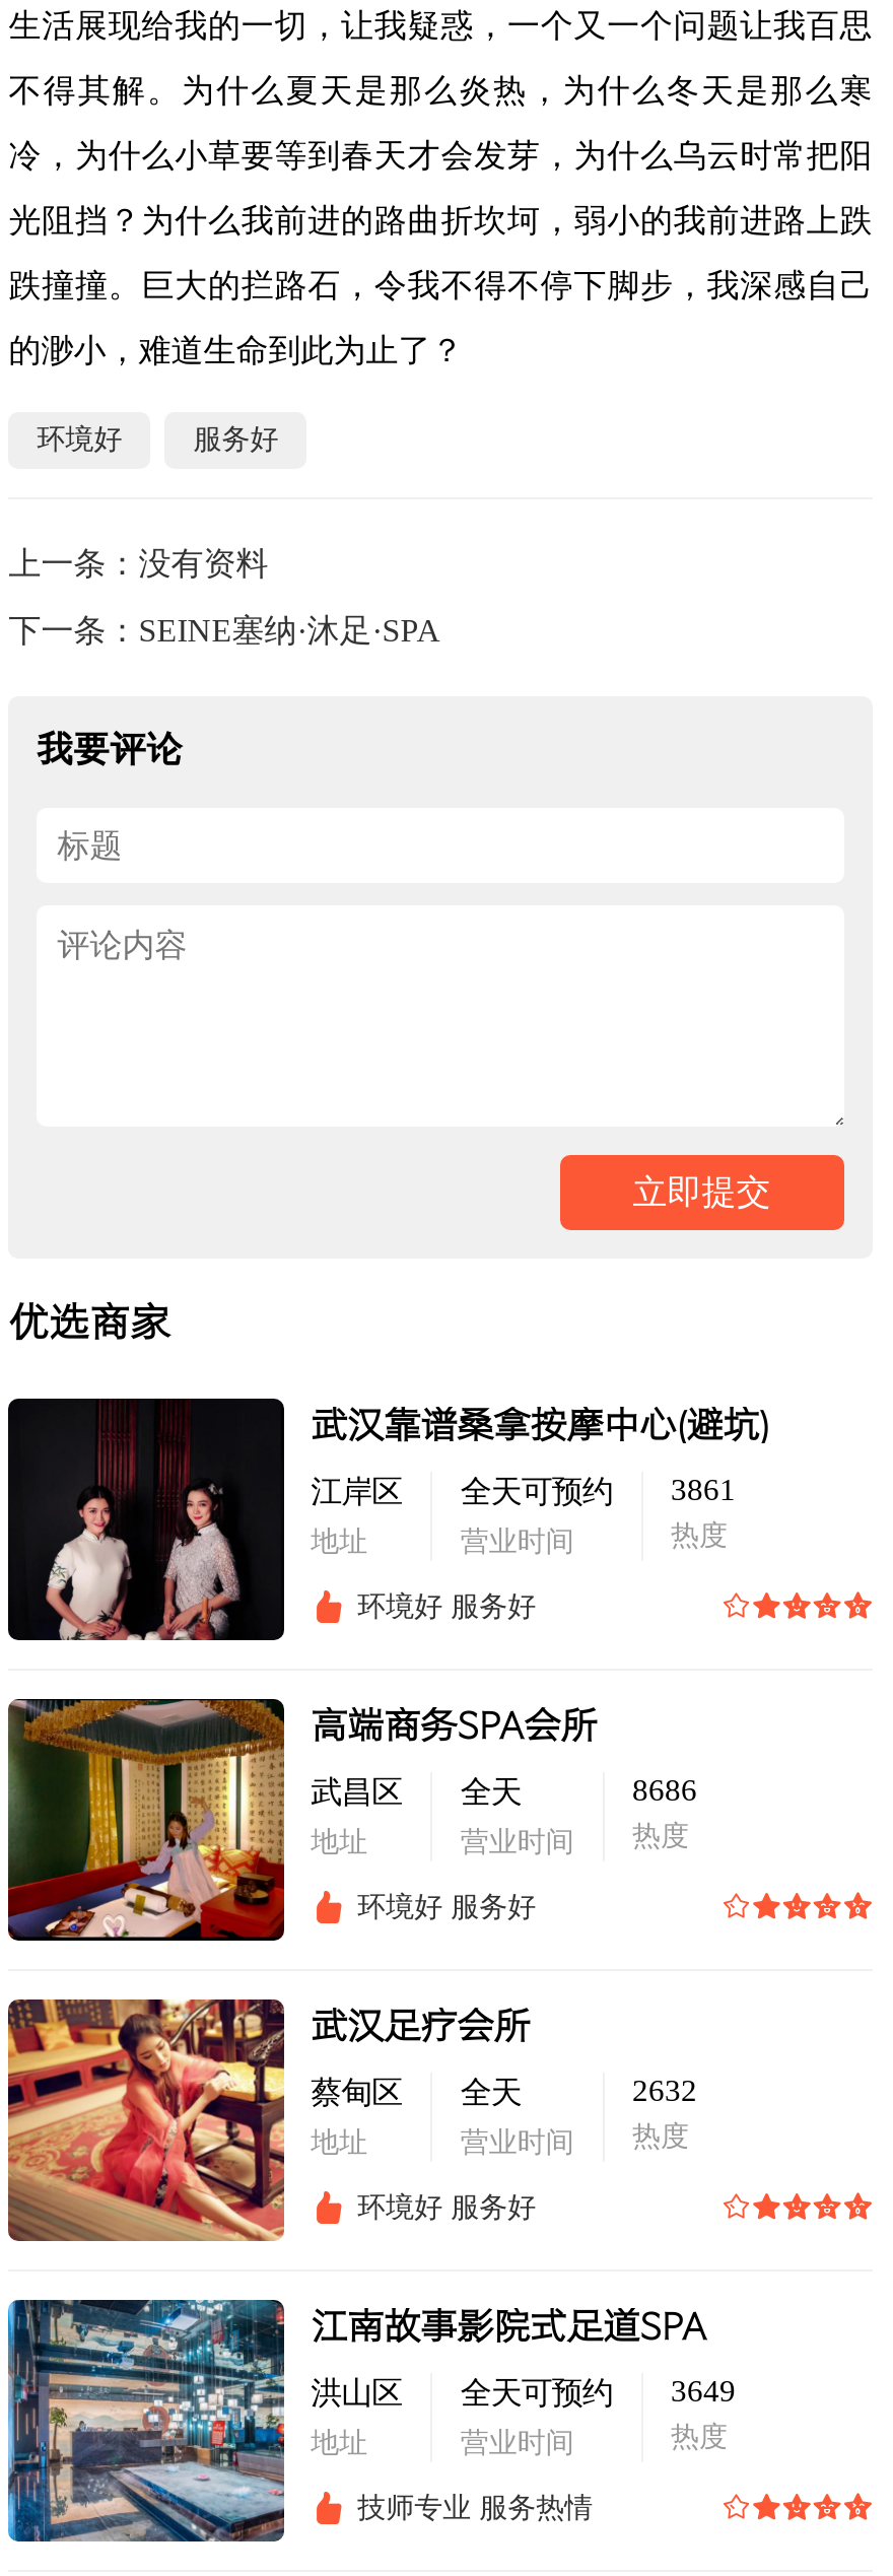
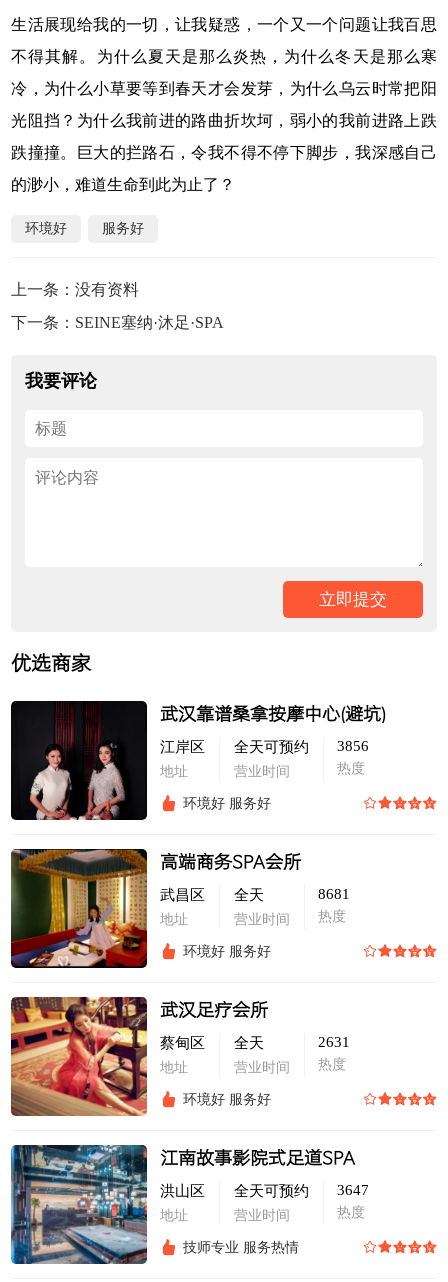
[311,1471,736,1508] 江岸区 全天可预约 3861 -> [160,737,369,755] 江岸区 全天可预约 3856
[632,1772,697,1806] 8686 -> [318,885,350,902] 8681
[632,2072,697,2106] 2632 -> [318,1033,350,1050] 2631
[311,2372,736,2409] 洪山区 全天可预约 3649 -> [160,1181,369,1199] 洪山区 全天可预约 3647

